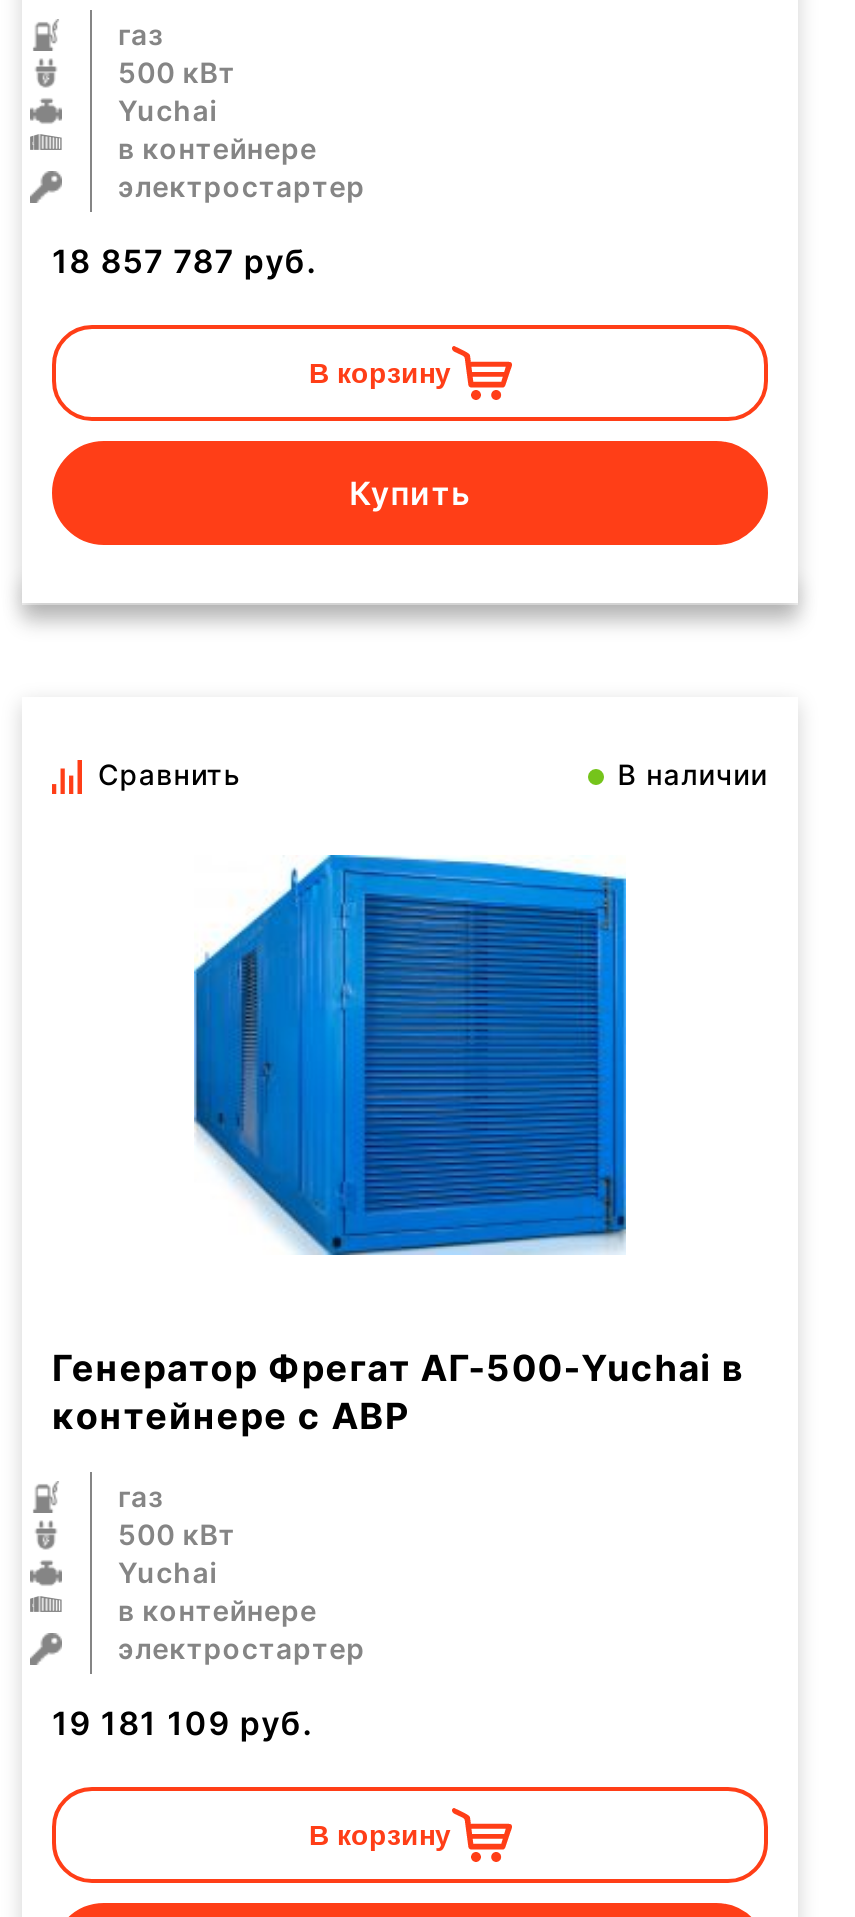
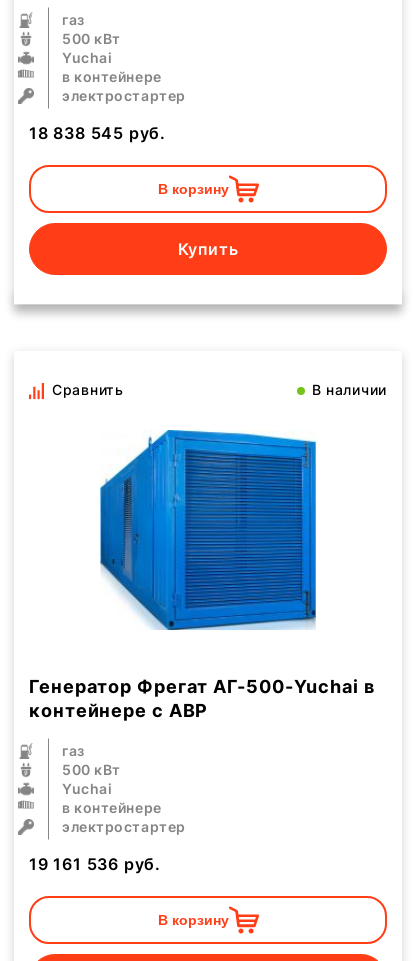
[52,241,318,281] 18 857 787 руб. -> [29,123,166,143] 18 838 545 руб.
[52,1703,314,1743] 19 181 109 руб. -> [29,854,161,874] 19 161 536 руб.

